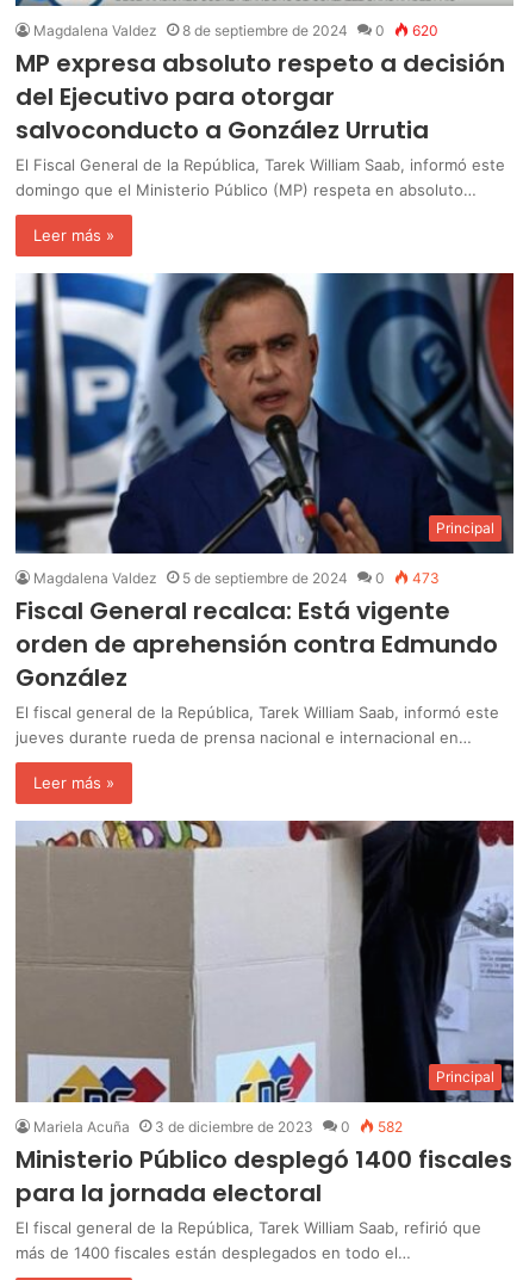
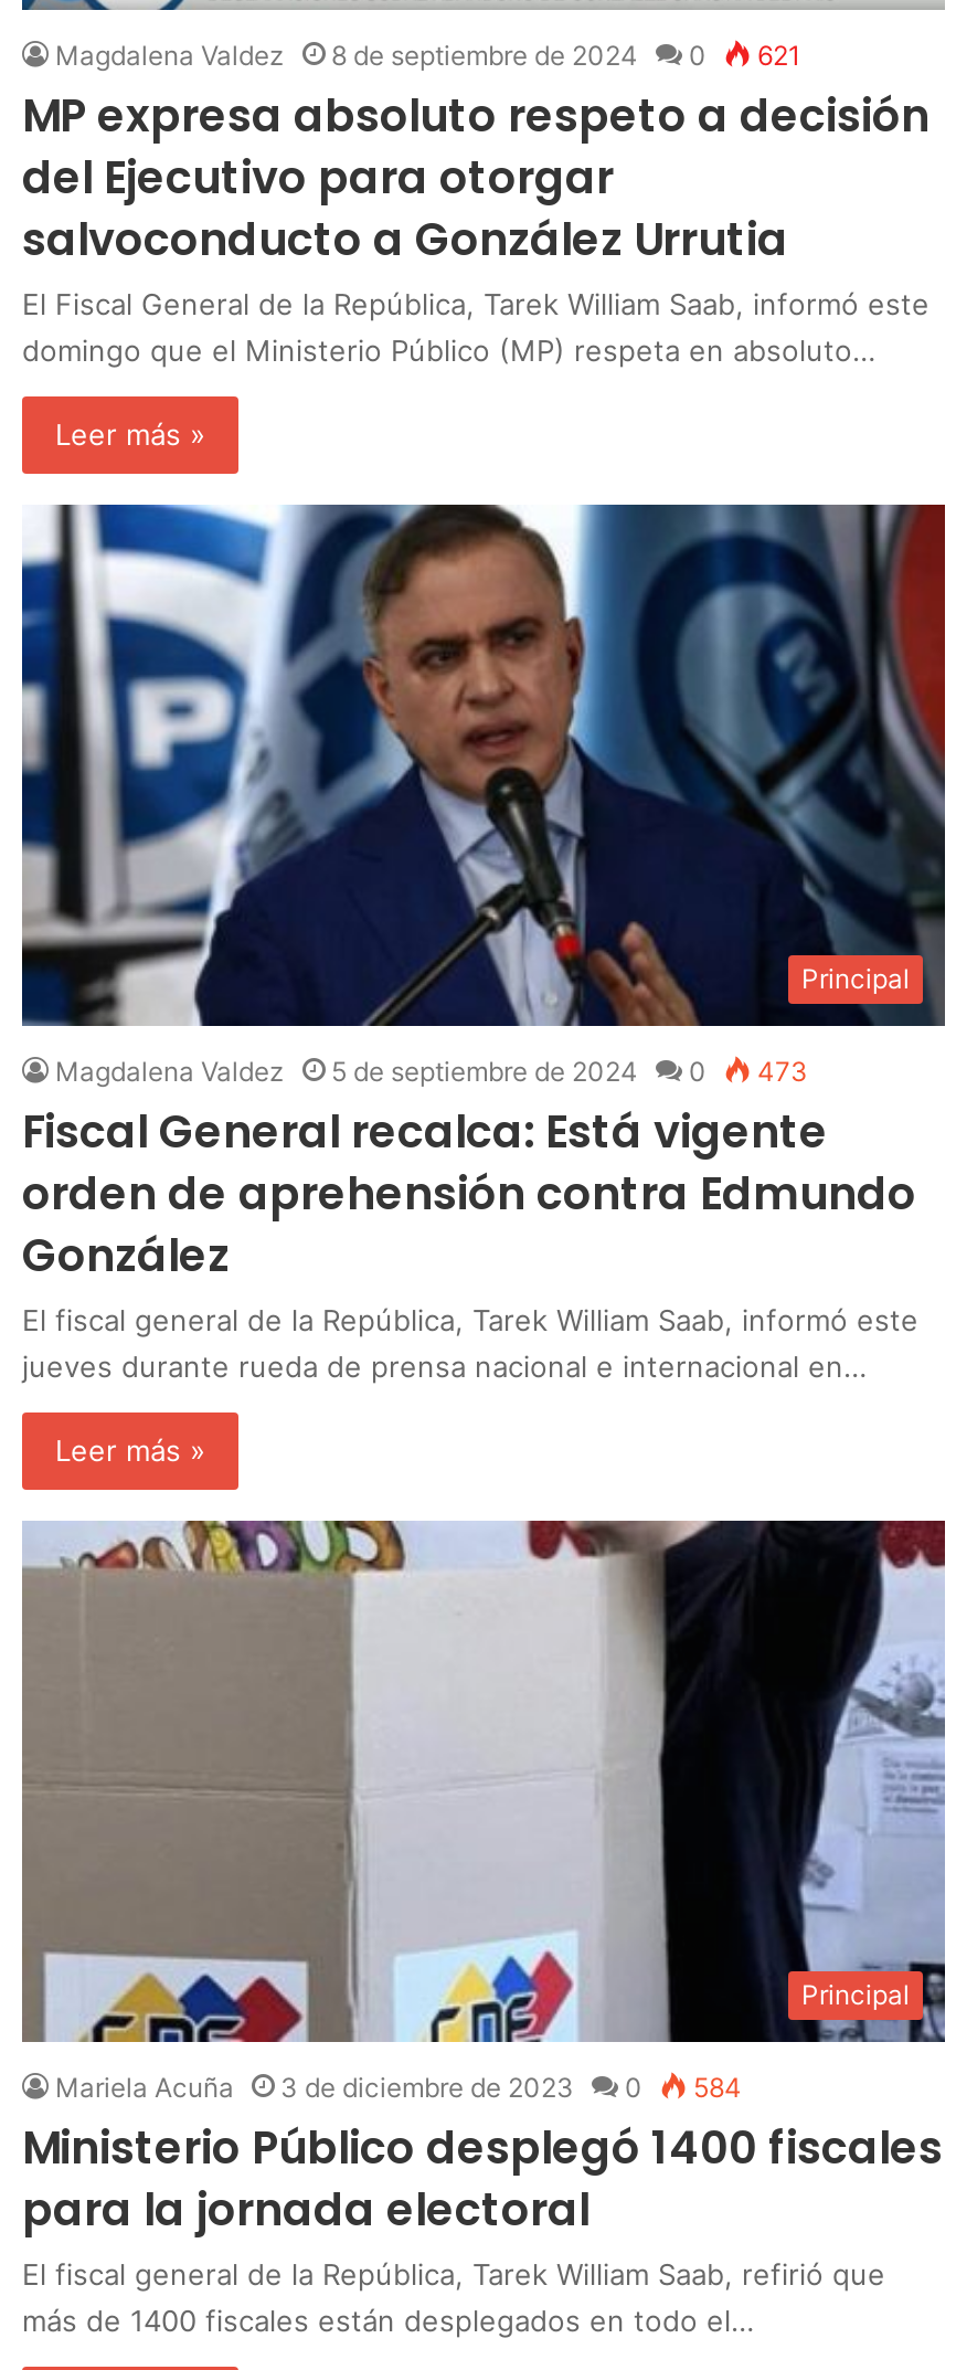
[33,21,438,39] Magdalena Valdez 8 de septiembre de 2024 0 620 -> [55,39,801,72] Magdalena Valdez 8 de septiembre de 2024 0 621
[33,1118,403,1136] Mariela Acuña 3 de diciembre de 2023 0 582 -> [55,2070,742,2103] Mariela Acuña 3 de diciembre de 2023 0 584

